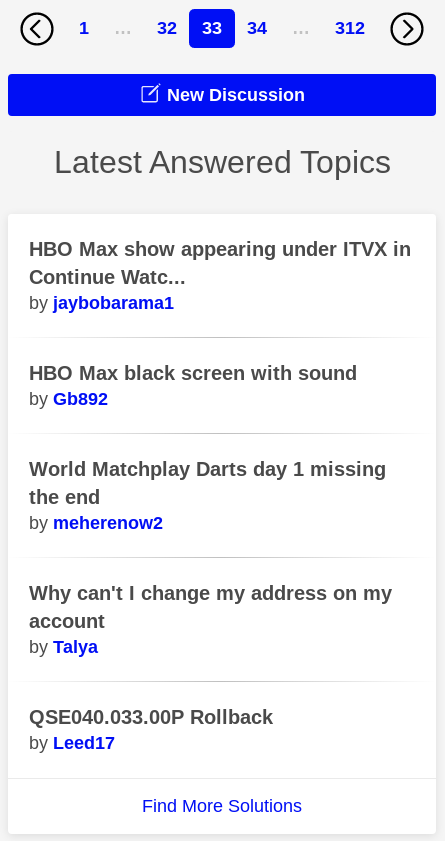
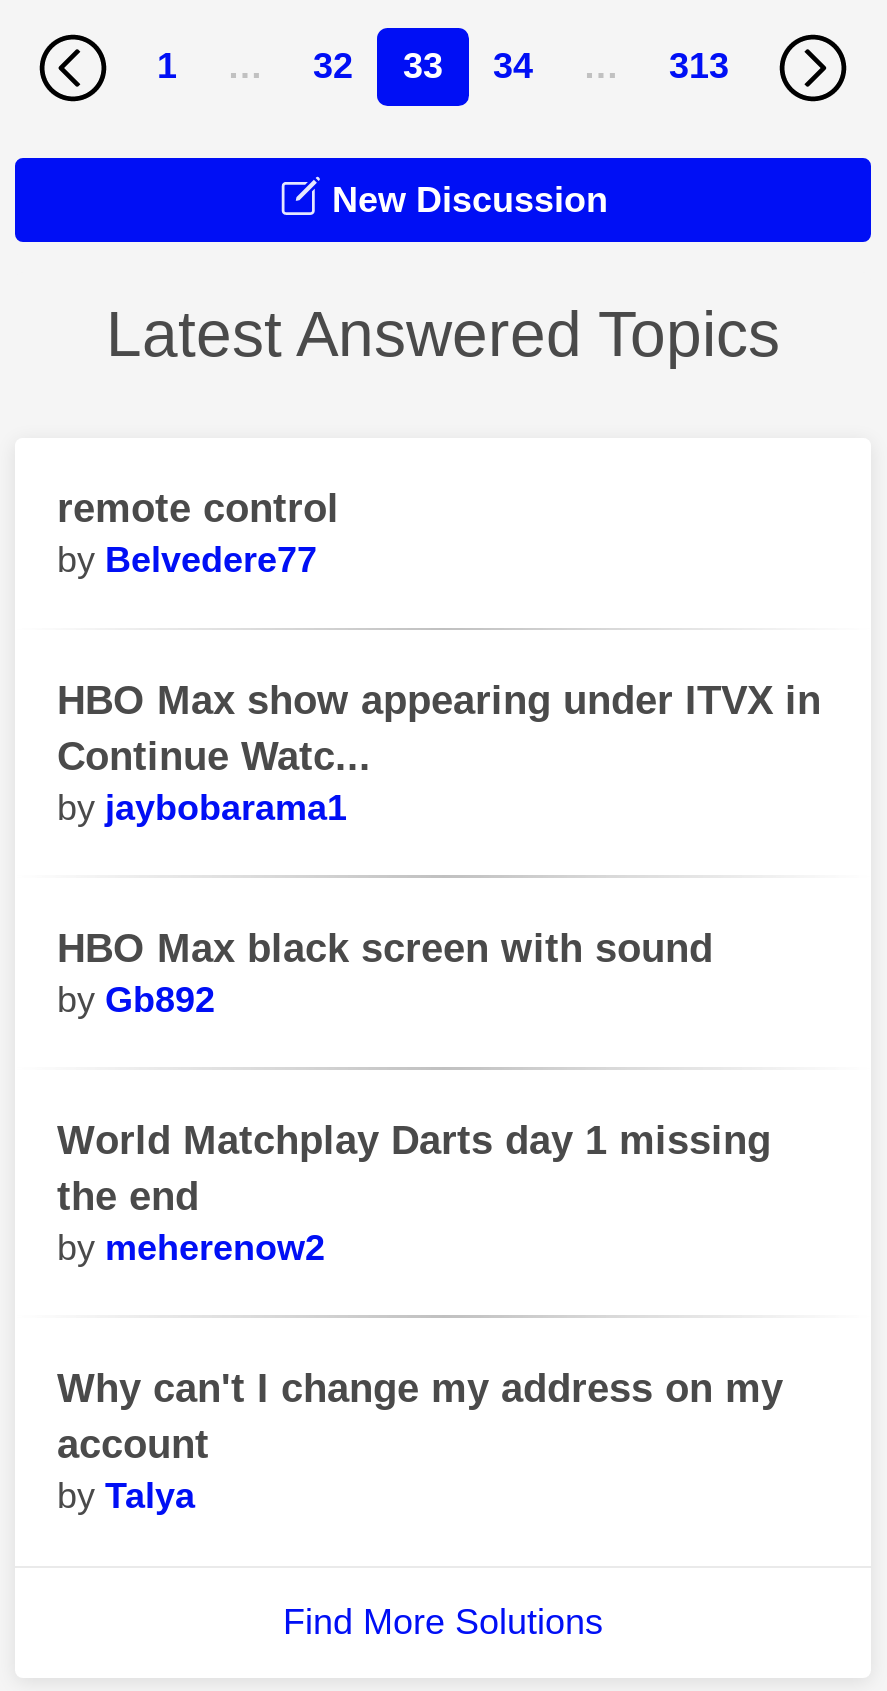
[335,18,365,38] 312 -> [669,46,729,86] 313
none -> [57,485,339,579] remote control | Belvedere77
moved [29,237,411,656] -> [57,677,821,1515]: HBO Max show appearing under ITVX in | Continue Watc... | jaybobarama1 | ... | account | Talya
[29,705,273,752] QSE040.033.00P Rollback | Leed17 -> none

